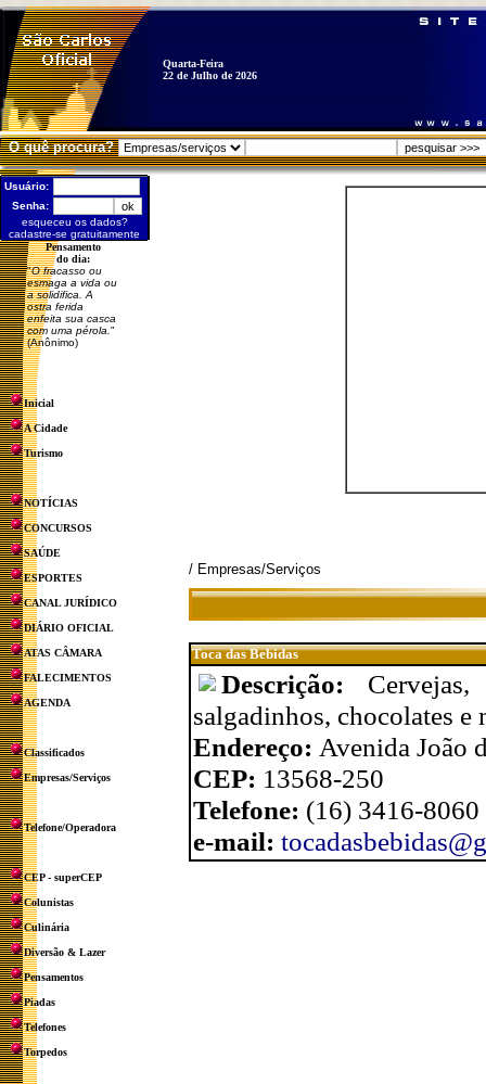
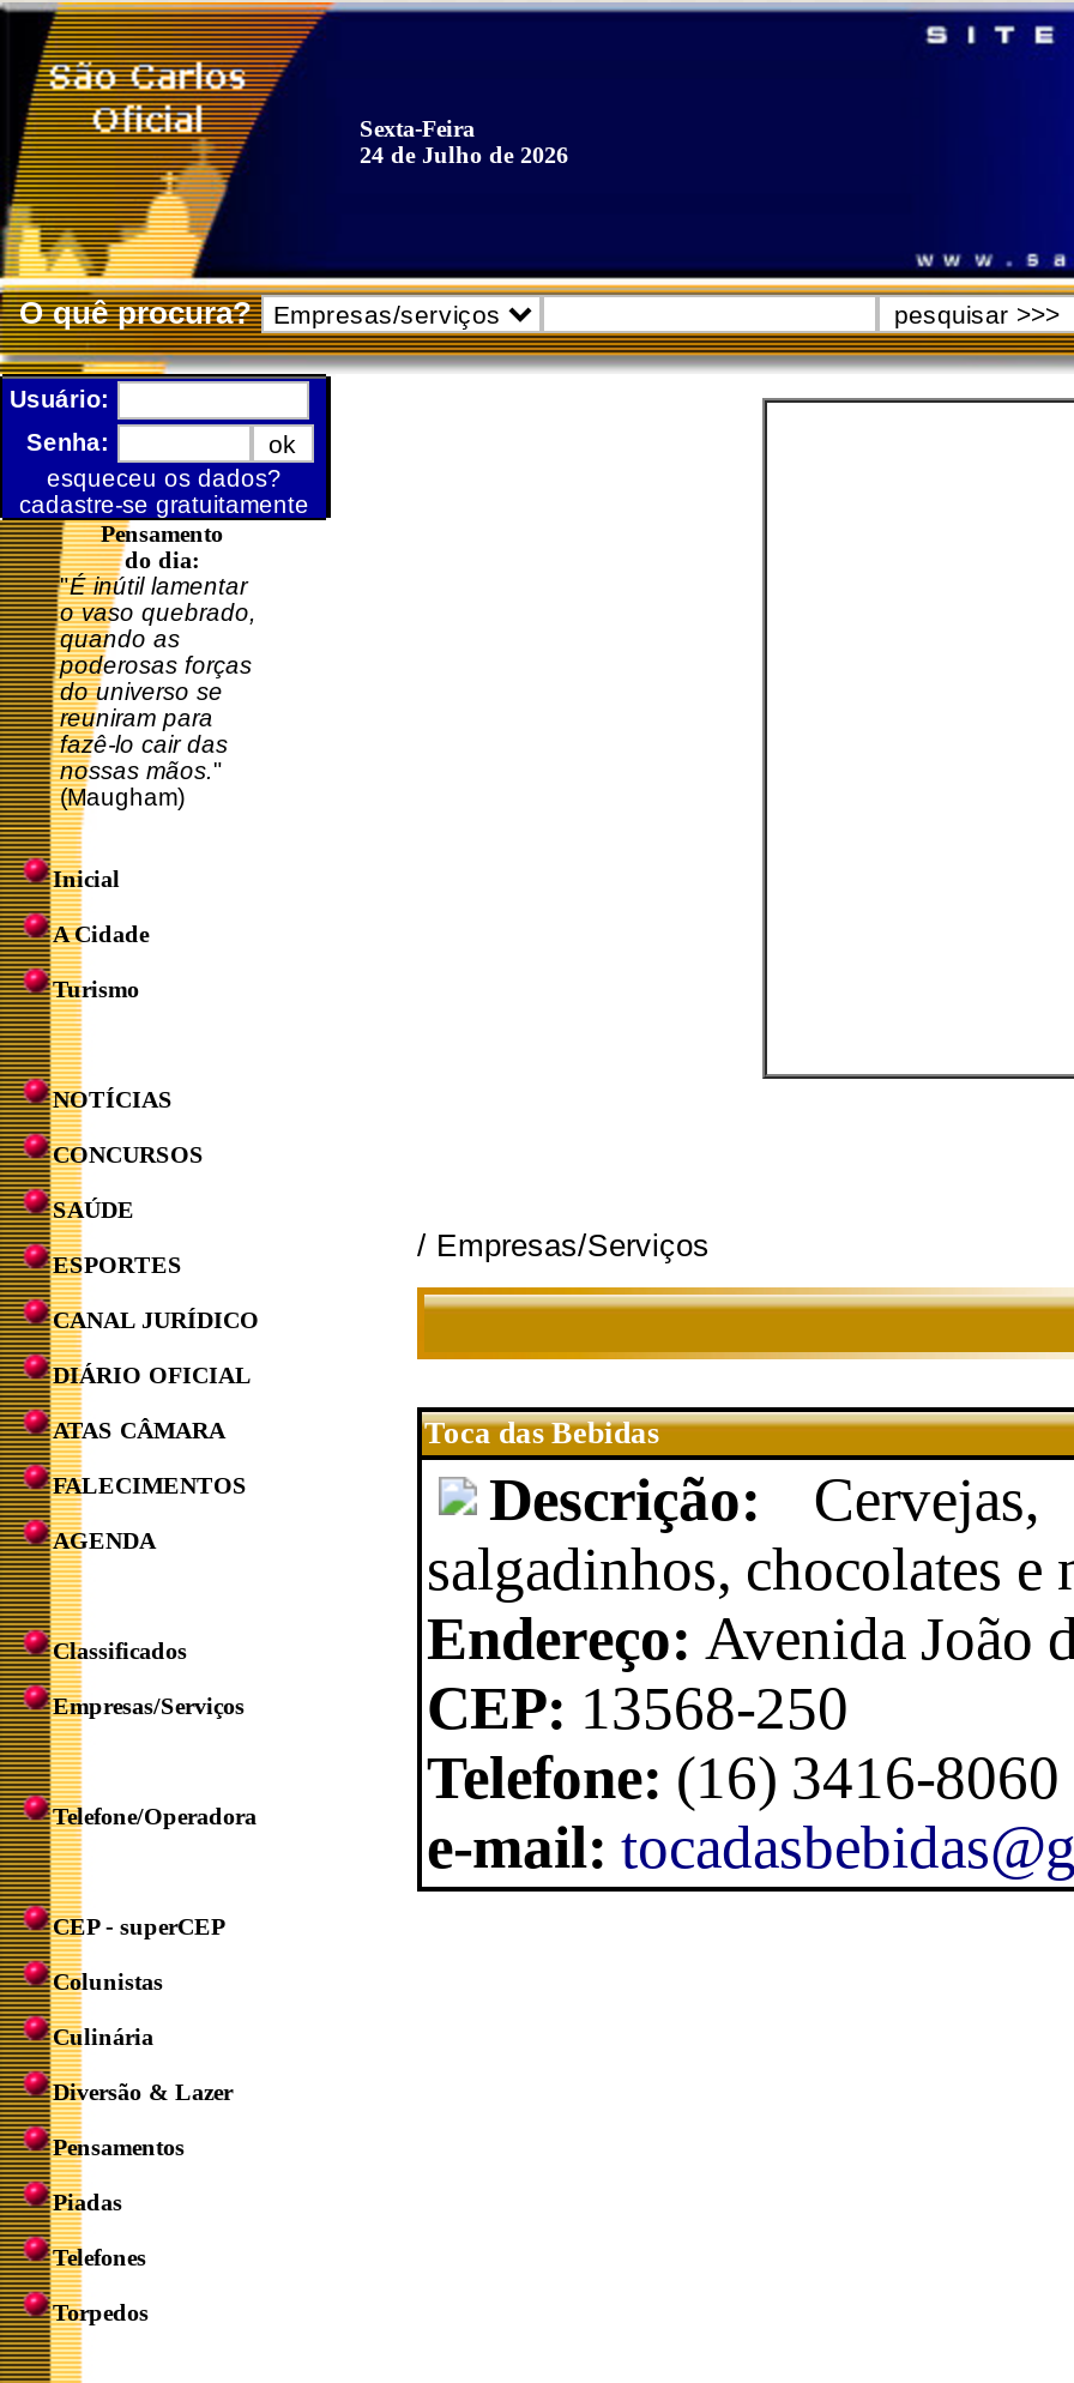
[163,58,257,81] Quarta-Feira | 22 de Julho de 2026 -> [360,115,568,168] Sexta-Feira | 24 de Julho de 2026
[27,265,117,348] "O fracasso ou | esmaga a vida ou | a solidifica. A | ostra ferida | enfeita sua casca | com uma pérola." | (Anônimo) -> [60,573,257,810] "É inútil lamentar | o vaso quebrado, | quando as | poderosas forças | do universo se | reuniram para | fazê-lo cair das | nossas mãos. " | (Maugham)

